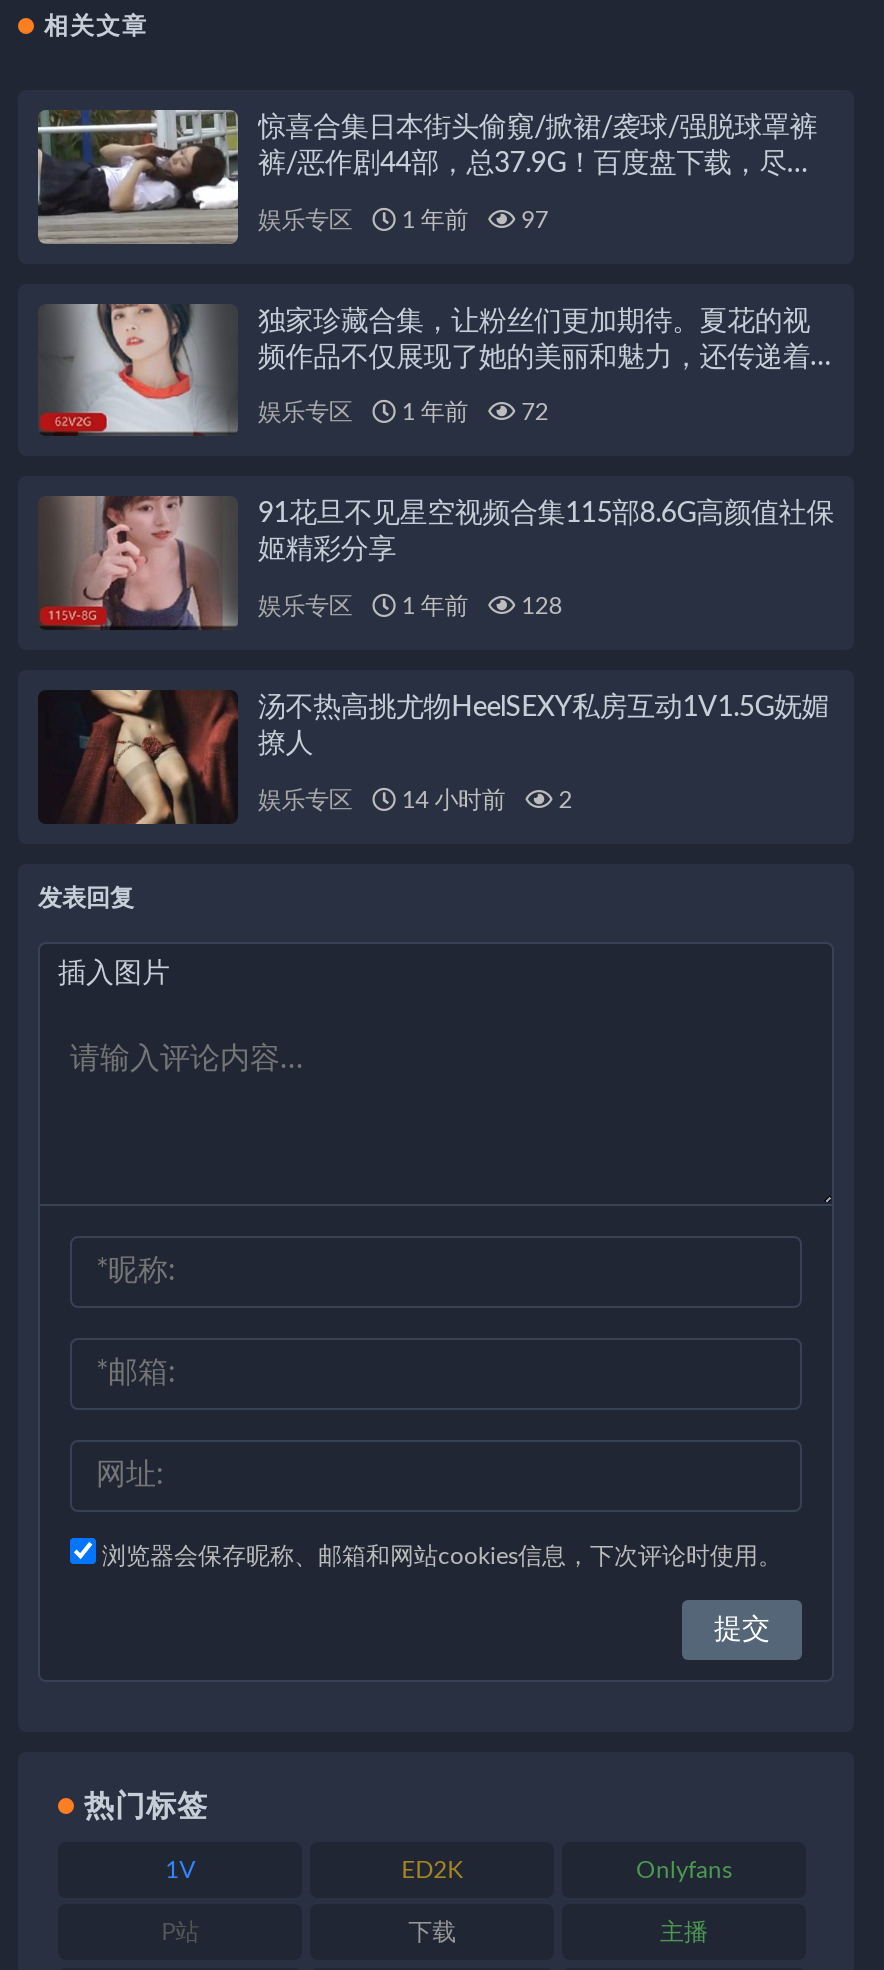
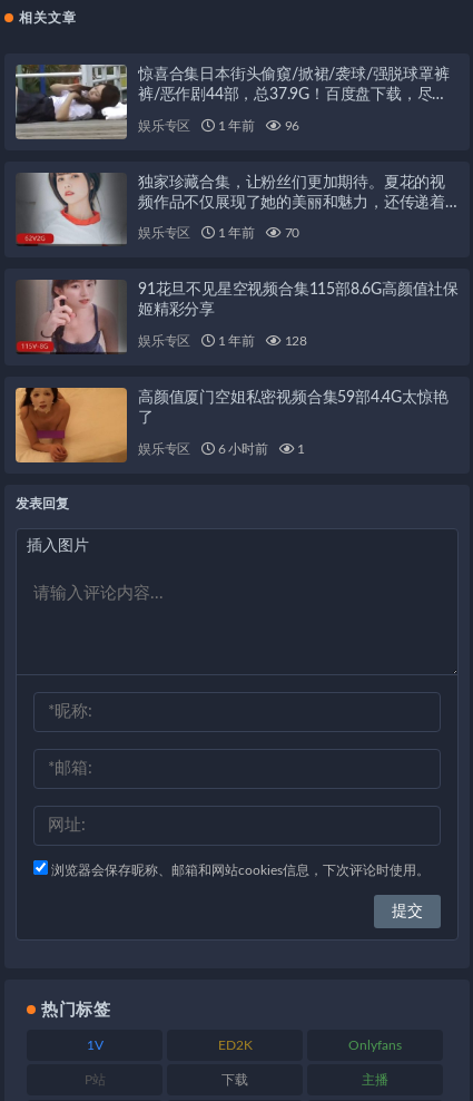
[258,207,548,231] 娱乐专区 1 年前 97 -> [138,119,300,132] 娱乐专区 1 年前 96
[258,401,548,425] 娱乐专区 1 年前 72 -> [138,227,300,240] 娱乐专区 1 年前 70
[38,688,829,824] [image] | 汤不热高挑尤物HeelSEXY私房互动1V1.5G妩媚 | 撩人 -> [14,387,448,464] [image] | 高颜值厦门空姐私密视频合集59部4.4G太惊艳 | 了
[396,787,505,811] 14 小时前 -> [215,442,268,455] 6 小时前
[553,787,572,811] 2 -> [294,442,305,455] 1

